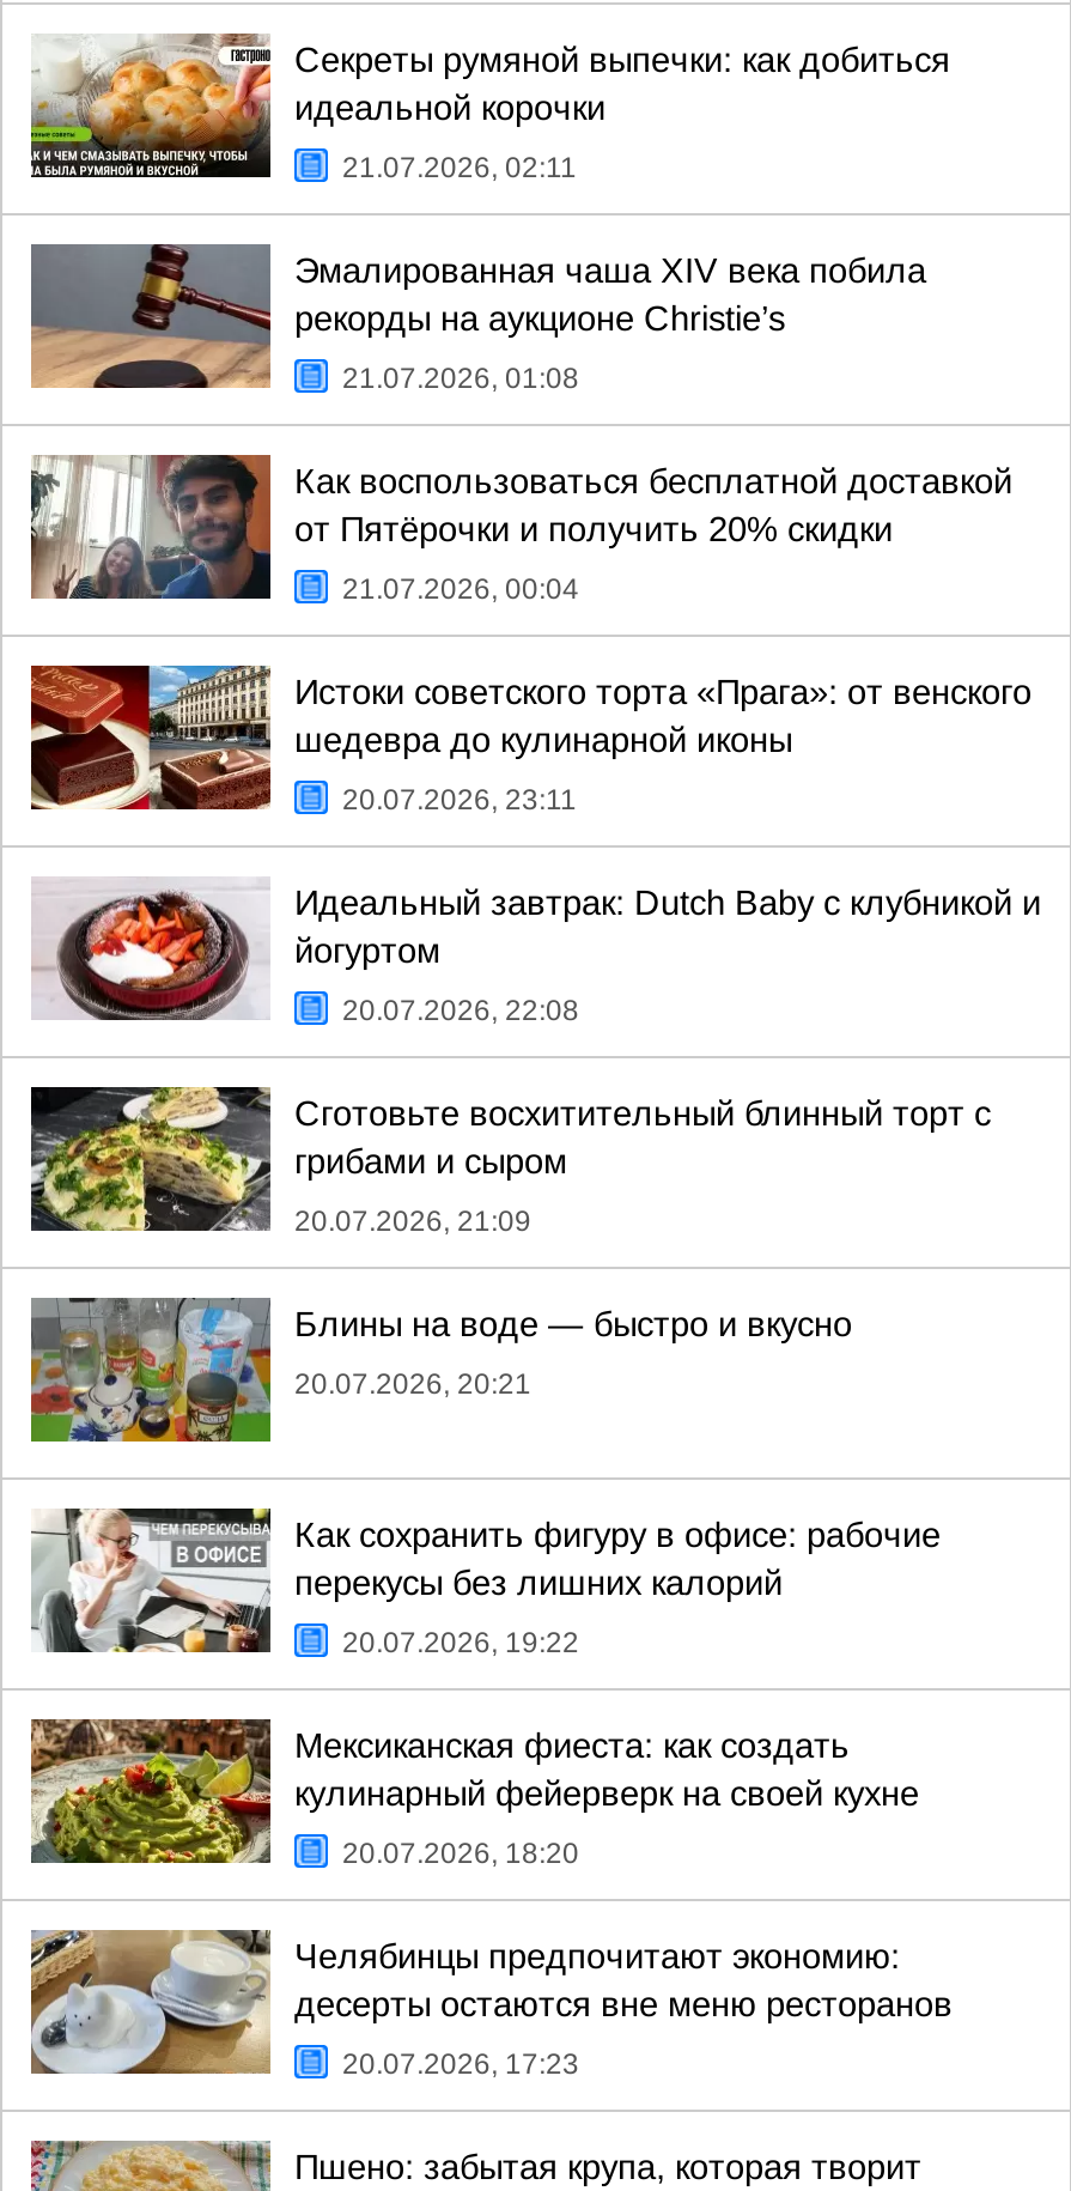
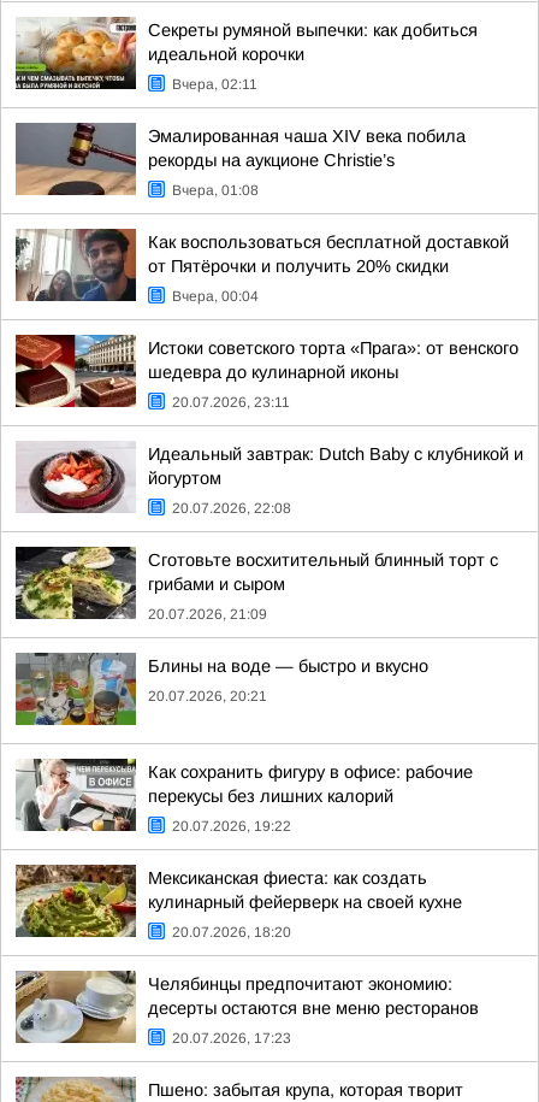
[342,151,577,184] 21.07.2026, 02:11 -> [172,76,257,93] Вчера, 02:11
[342,362,579,395] 21.07.2026, 01:08 -> [172,182,259,199] Вчера, 01:08
[342,572,579,606] 21.07.2026, 00:04 -> [172,288,259,305] Вчера, 00:04

